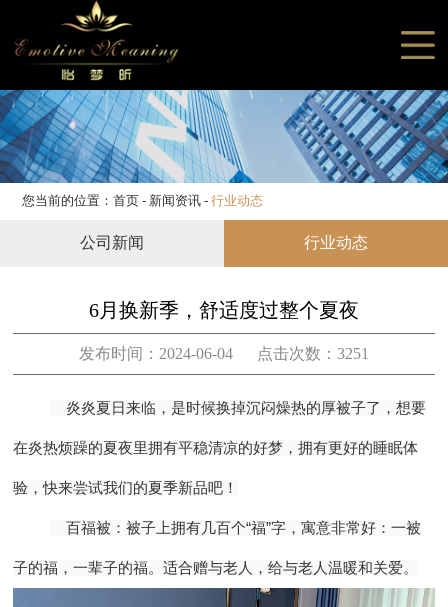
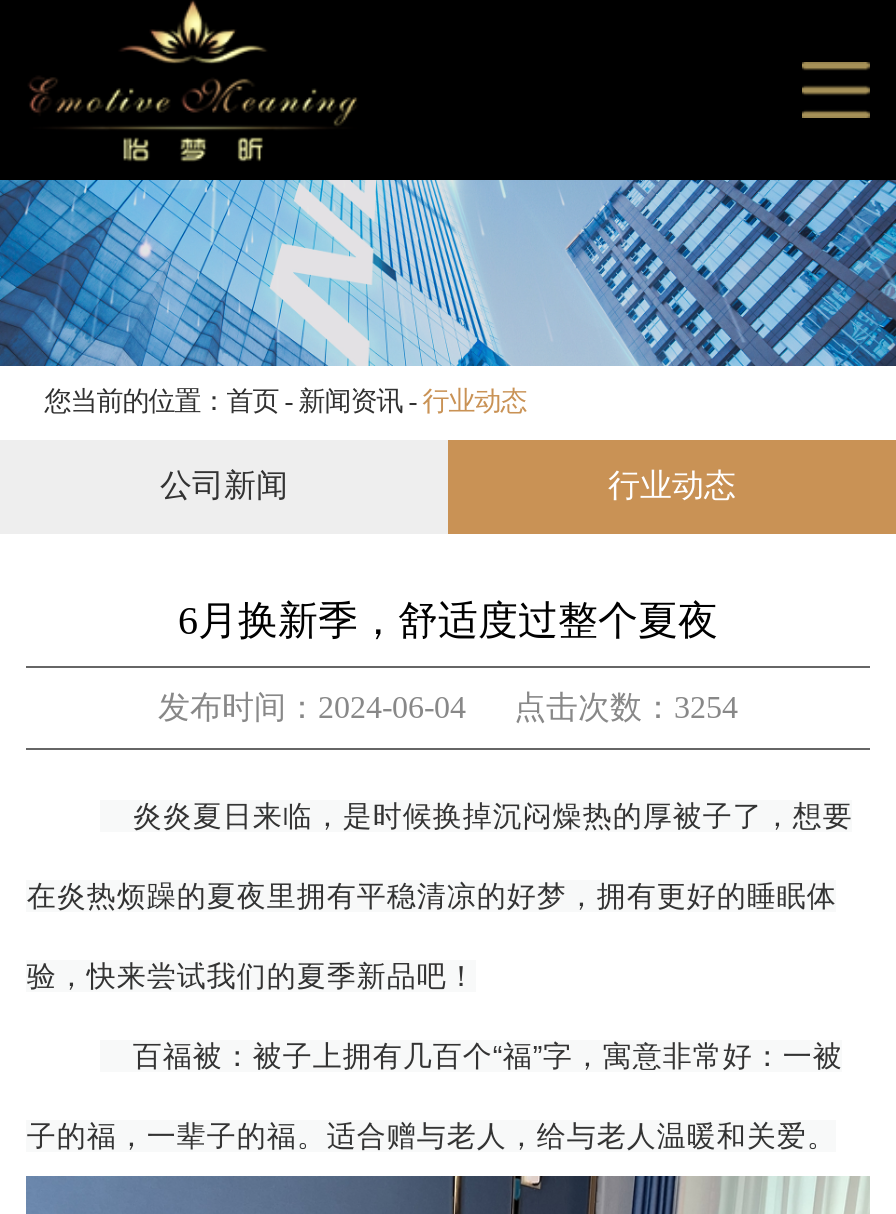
[79,345,369,362] 发布时间：2024-06-04 点击次数：3251 -> [158,690,738,724] 发布时间：2024-06-04 点击次数：3254

